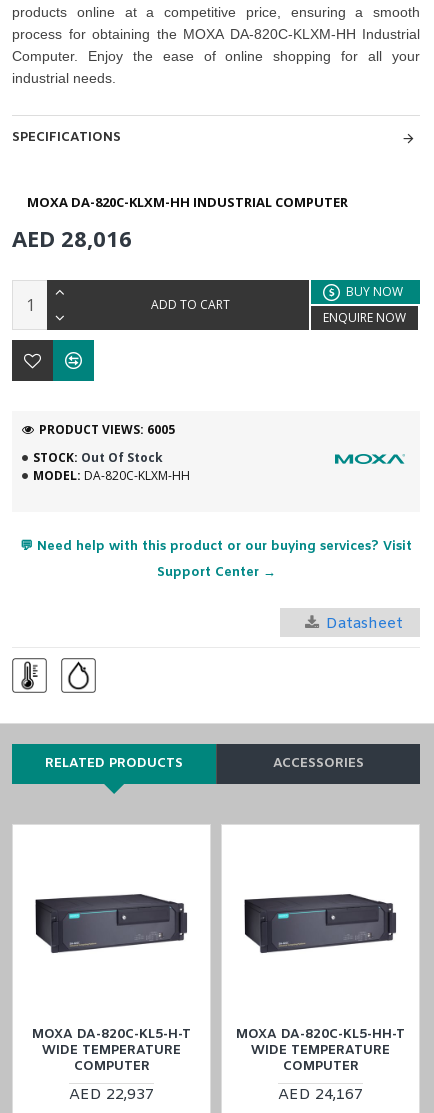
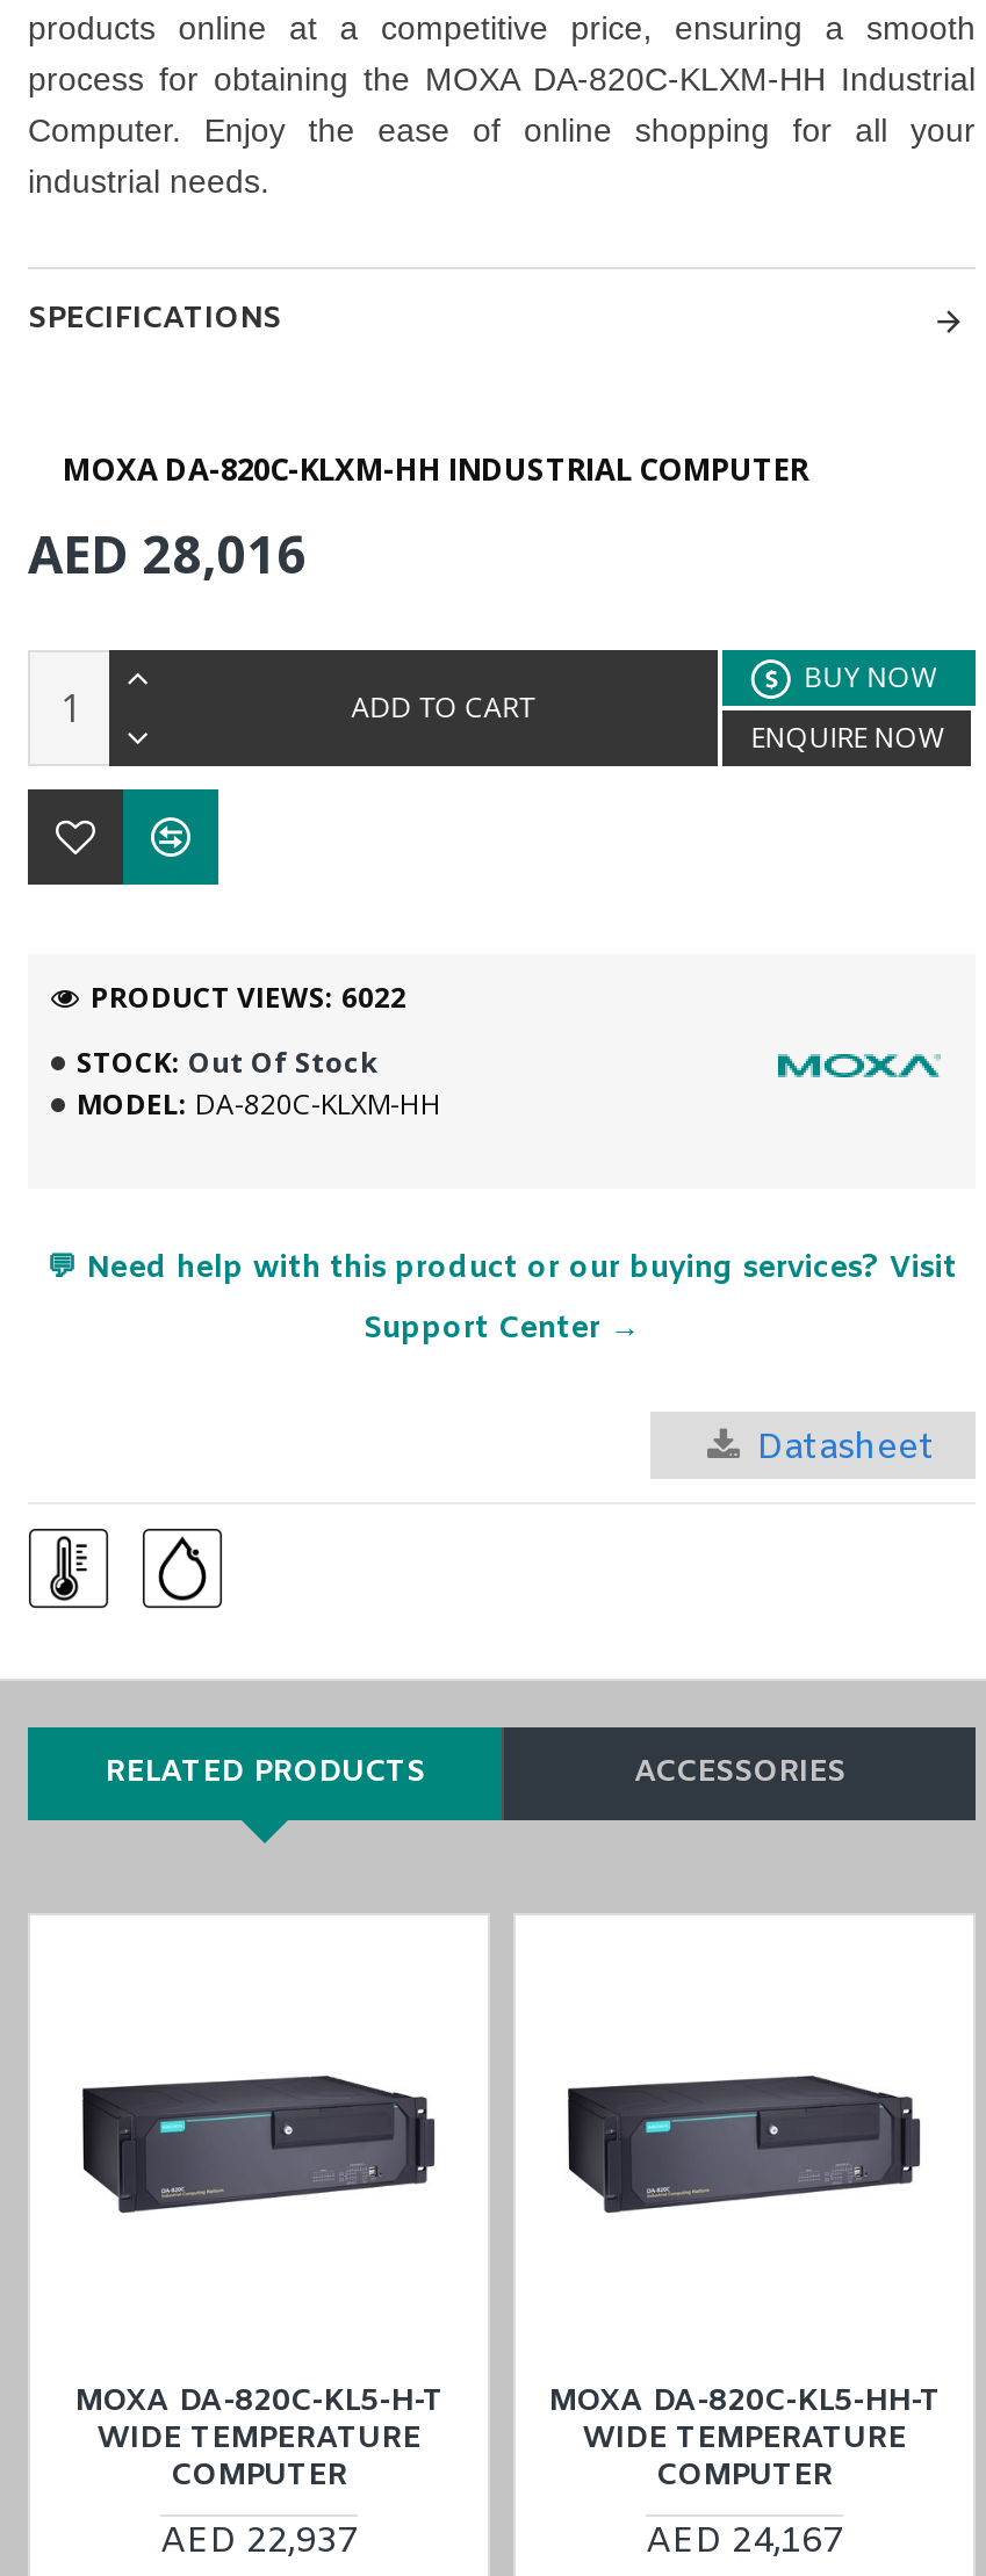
[39,421,175,438] PRODUCT VIEWS: 6005 -> [91,977,406,1017] PRODUCT VIEWS: 6022

